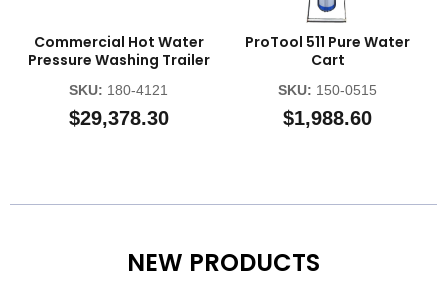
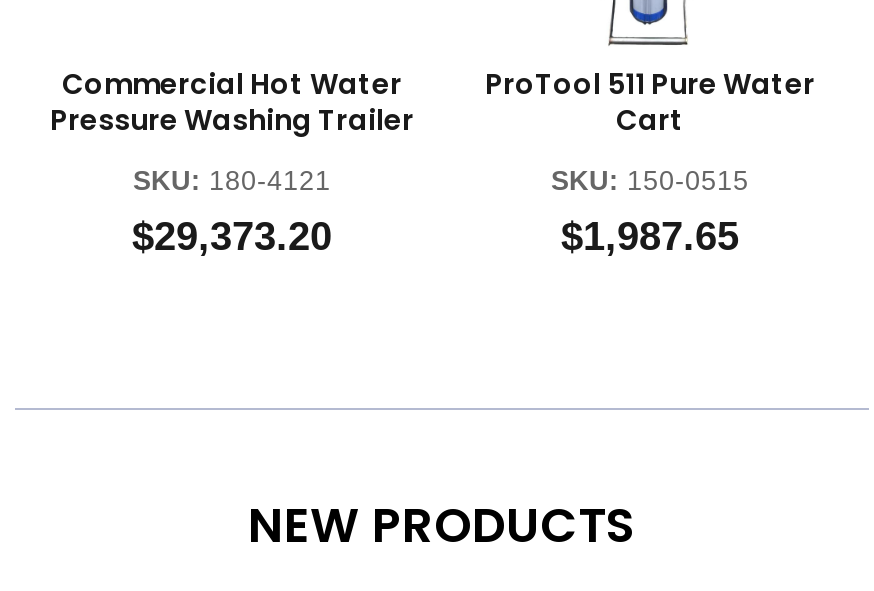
[68,107,168,129] $29,378.30 -> [132,214,332,258] $29,373.20
[283,107,372,129] $1,988.60 -> [561,214,739,258] $1,987.65

